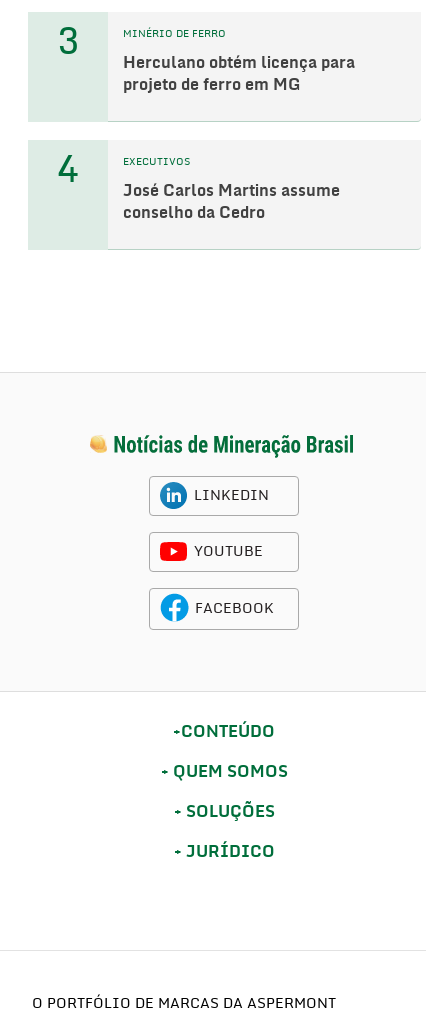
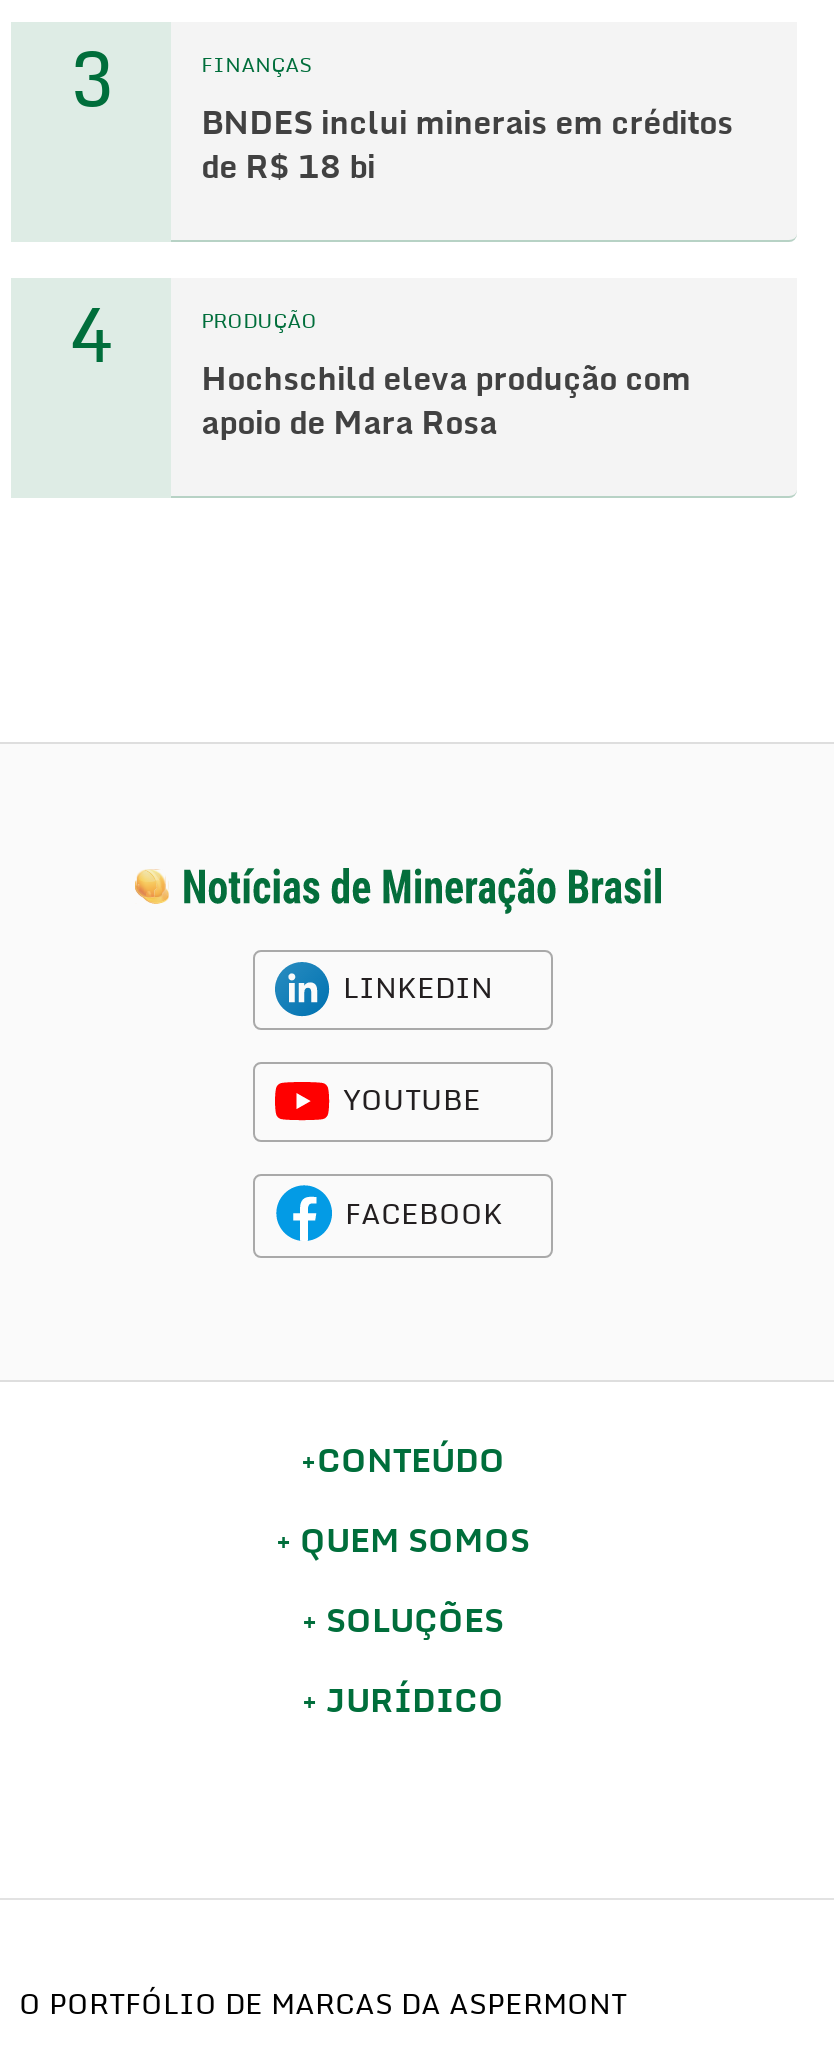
[123,29,226,39] MINÉRIO DE FERRO -> [201,56,311,76] FINANÇAS
[123,55,355,93] Herculano obtém licença para | projeto de ferro em MG -> [201,108,733,184] BNDES inclui minerais em créditos | de R$ 18 bi
[123,157,190,167] EXECUTIVOS -> [201,312,317,332] PRODUÇÃO
[123,183,340,221] José Carlos Martins assume | conselho da Cedro -> [201,364,691,440] Hochschild eleva produção com | apoio de Mara Rosa

